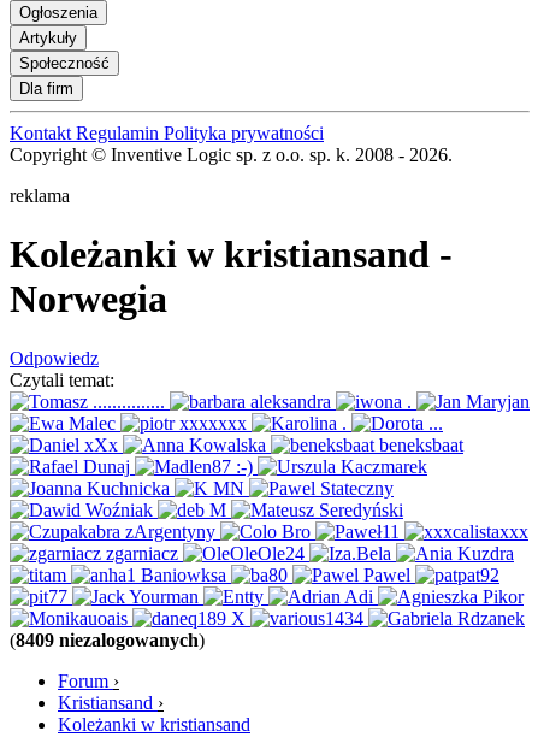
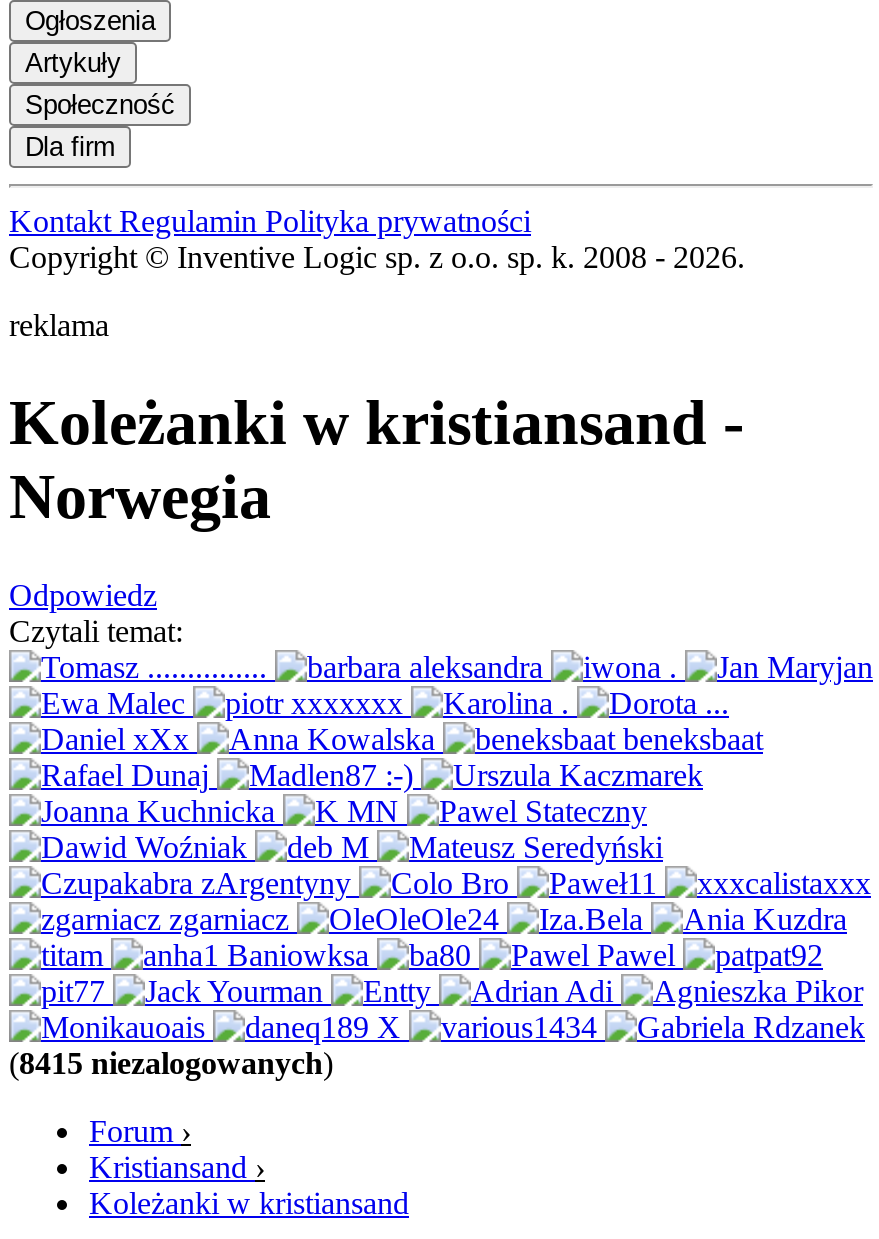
[10,630,205,650] (8409 niezalogowanych) -> [9,1046,333,1080] (8415 niezalogowanych)

